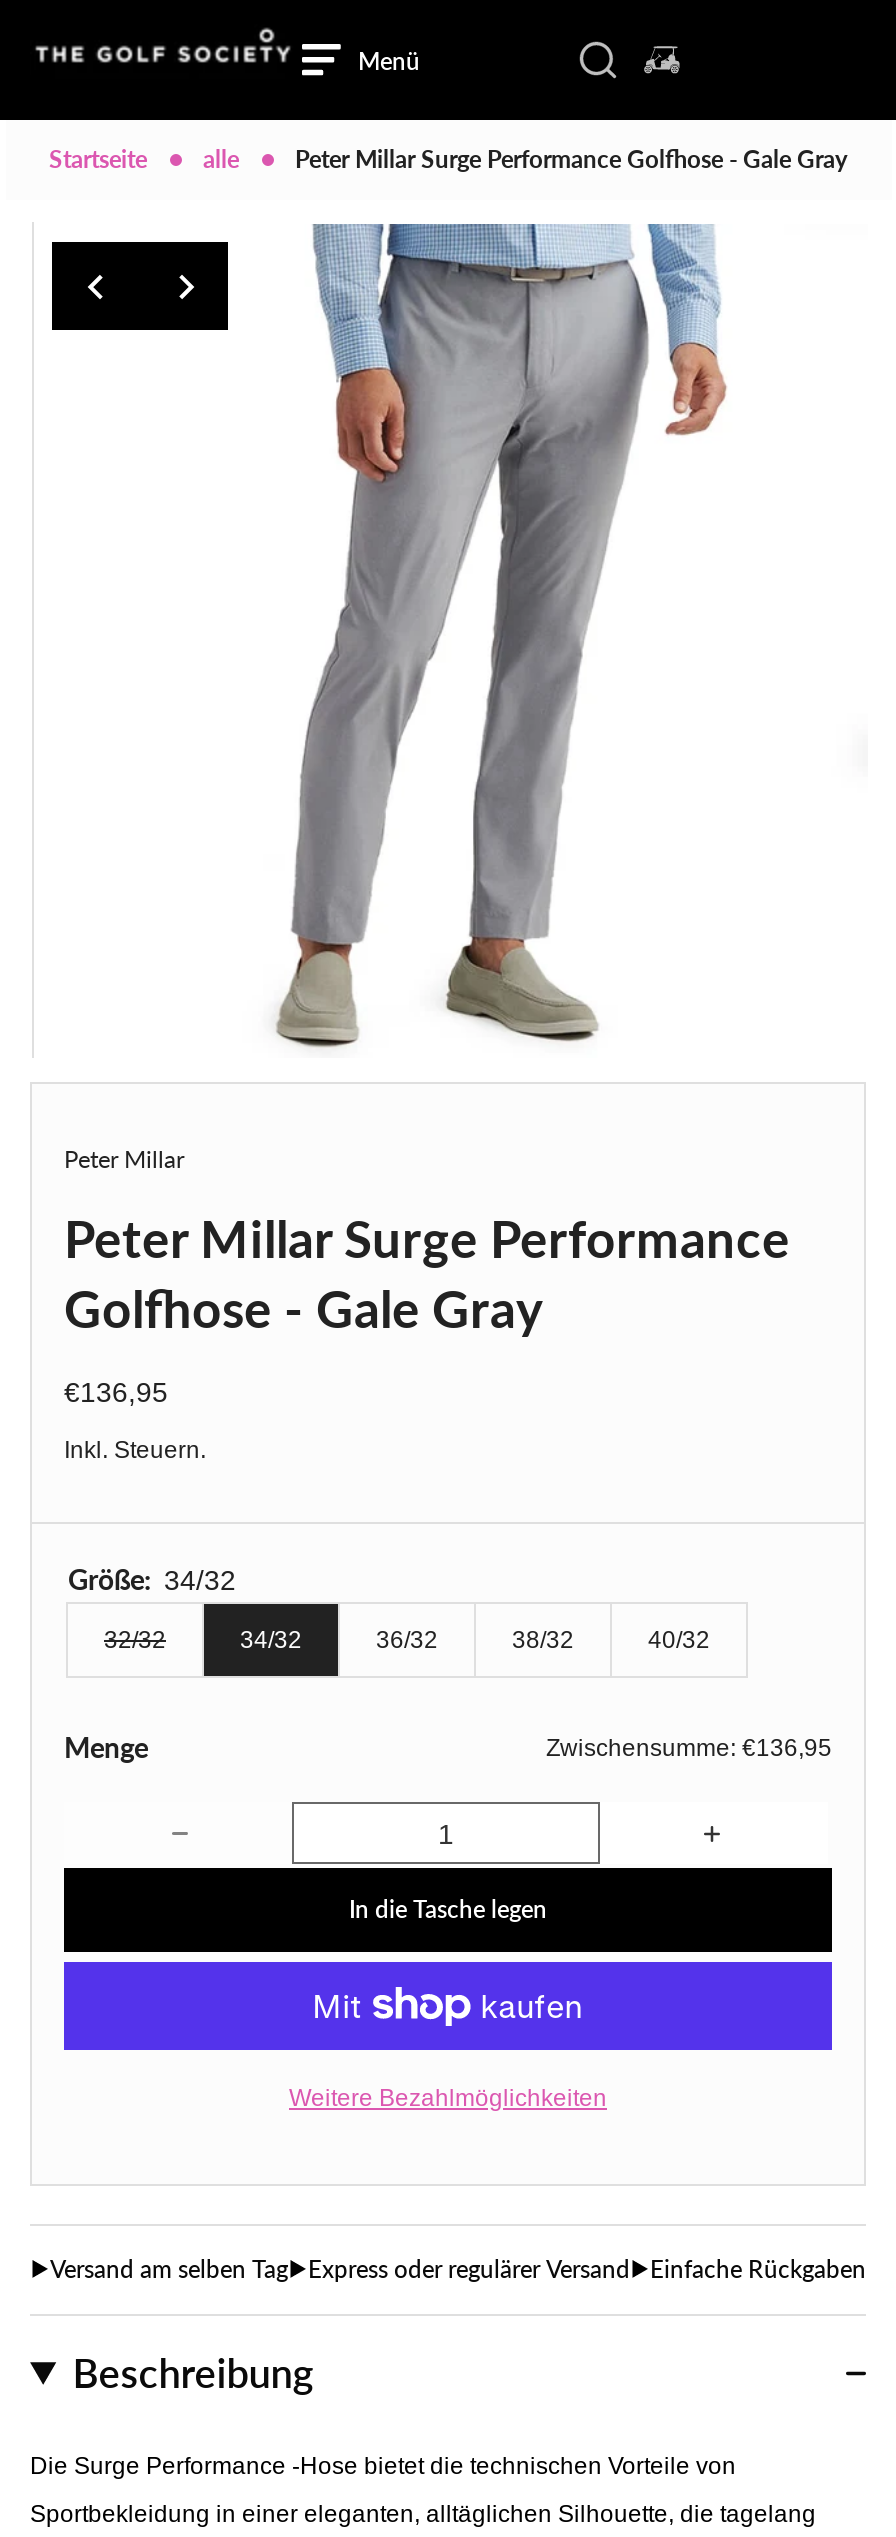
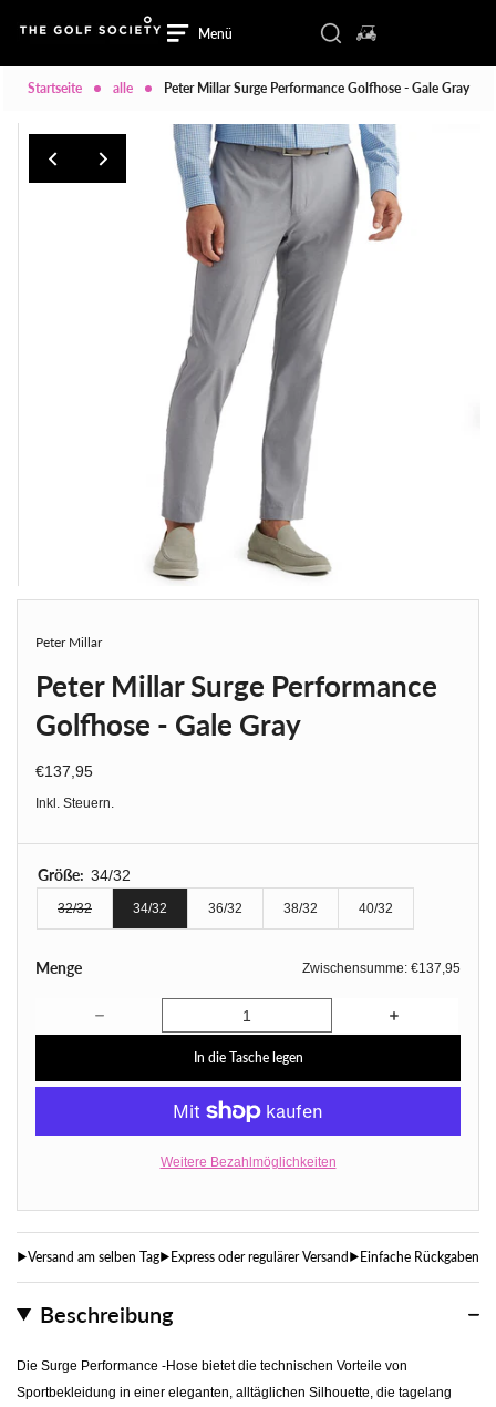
[64,1376,168,1408] €136,95 -> [35,762,93,780] €137,95
[546,1734,832,1762] Zwischensumme: €136,95 -> [302,961,461,976] Zwischensumme: €137,95

